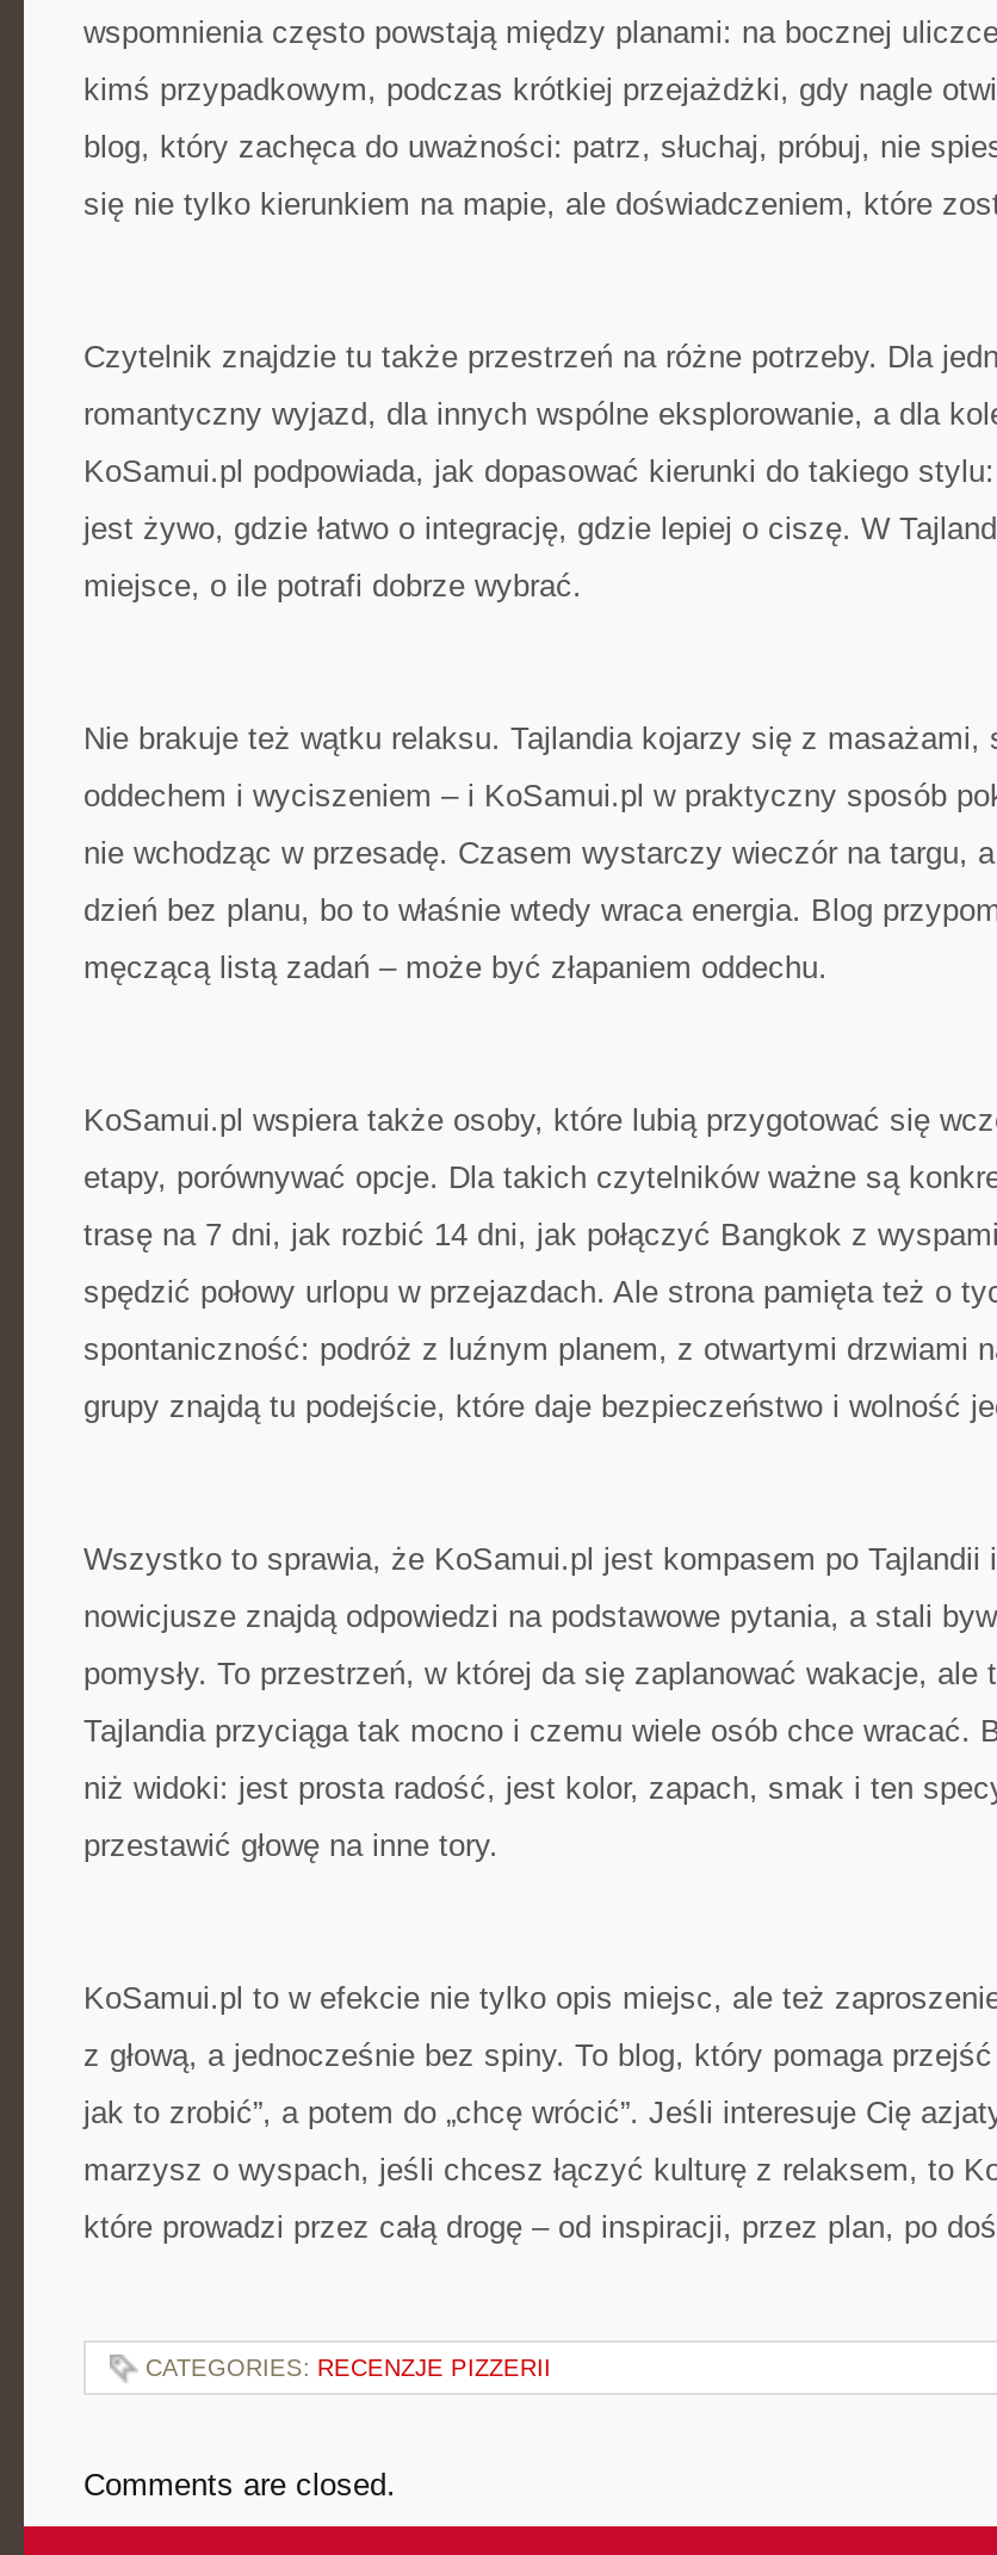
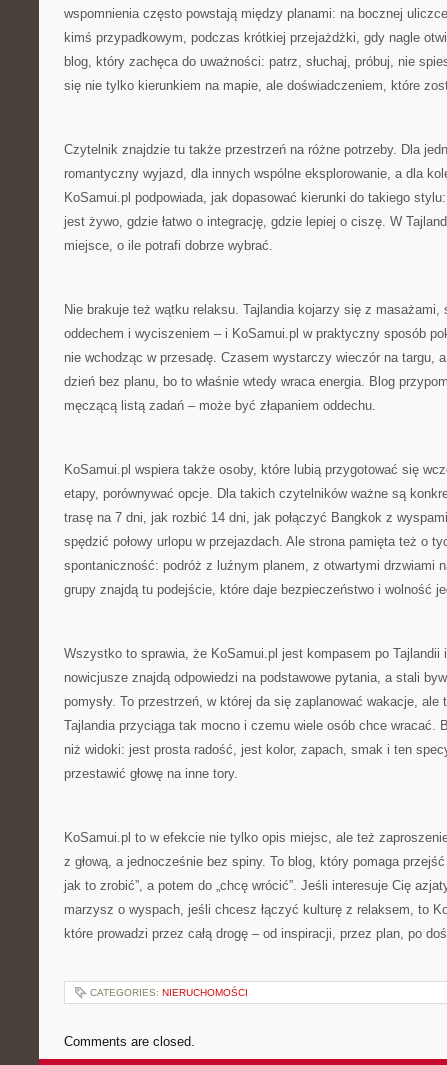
[145,2355,551,2381] CATEGORIES: RECENZJE PIZZERII -> [90,987,248,998] CATEGORIES: NIERUCHOMOŚCI

